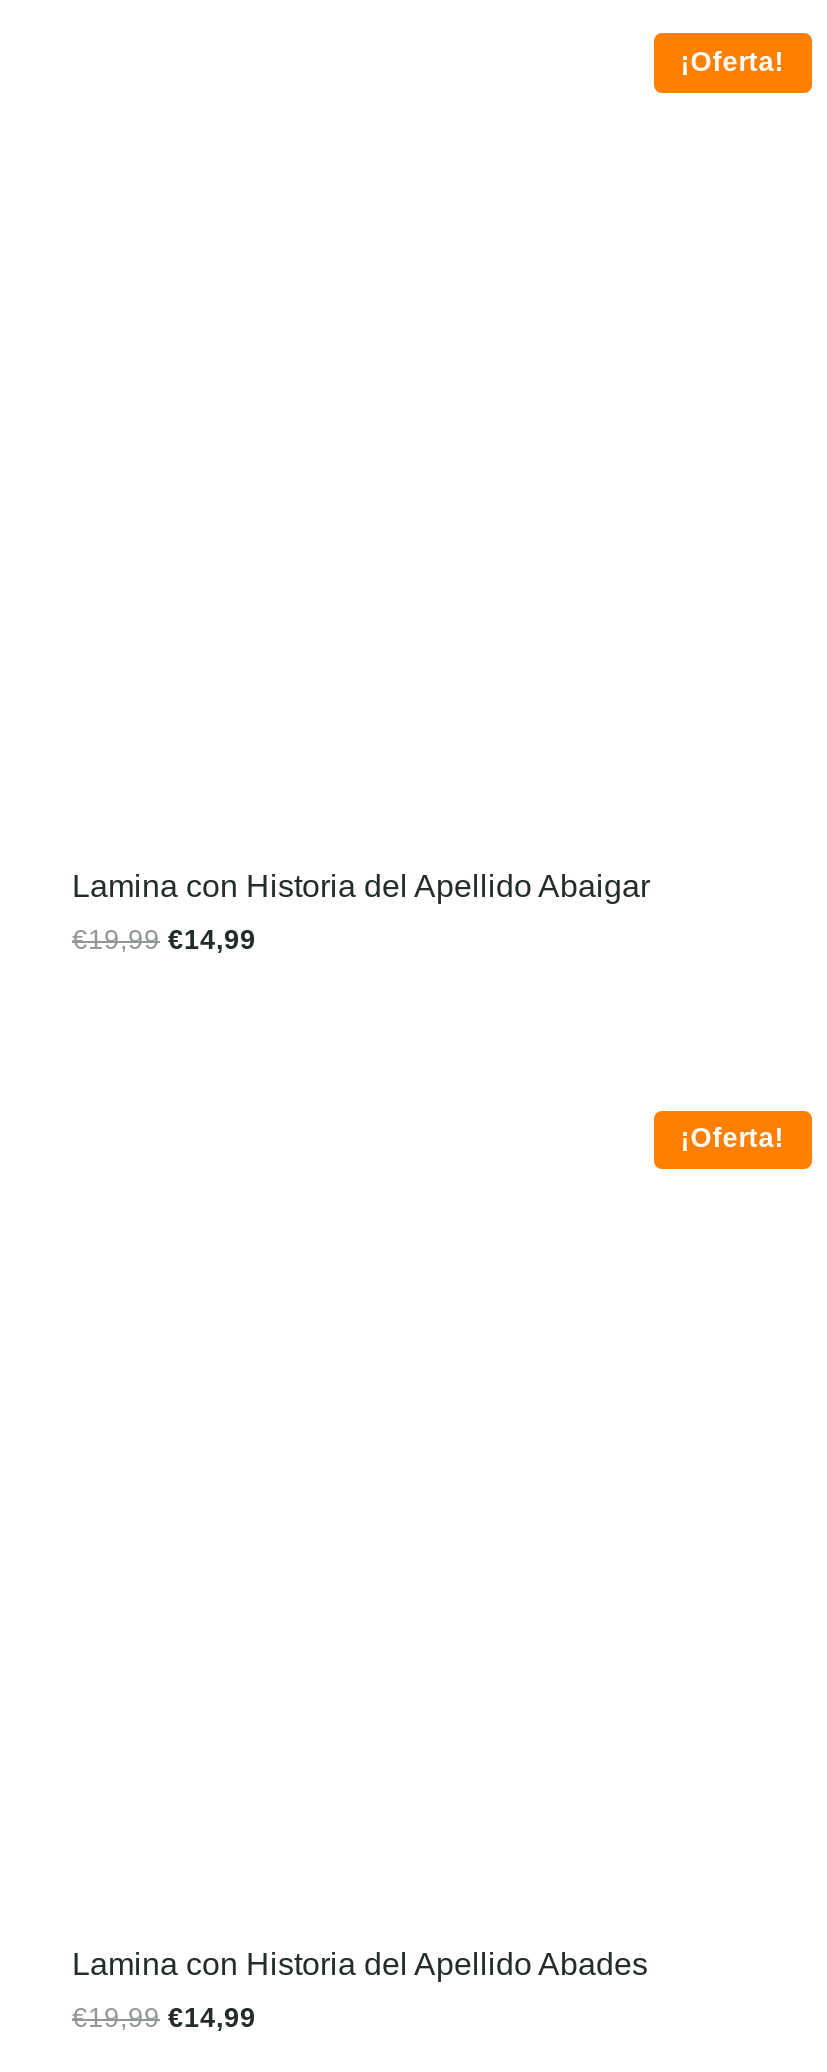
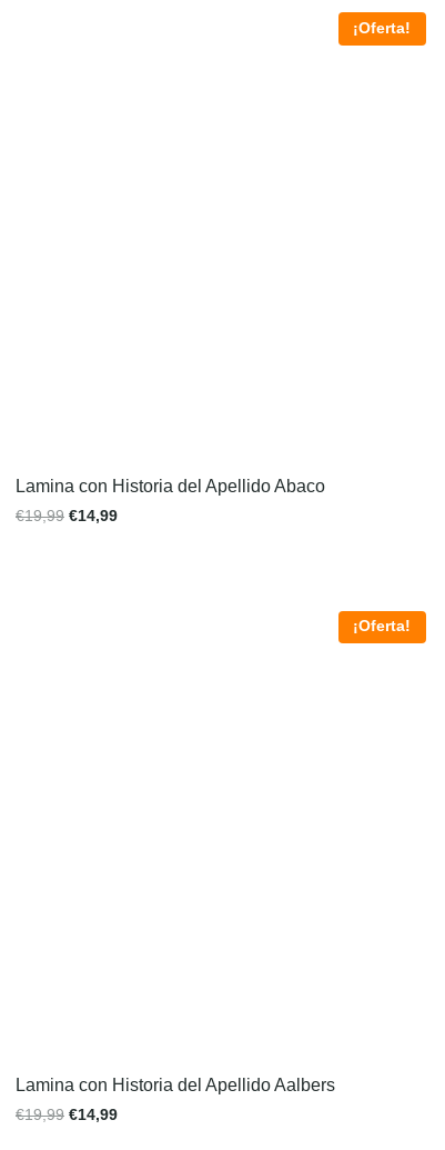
[72,870,650,904] Lamina con Historia del Apellido Abaigar -> [16,477,325,496] Lamina con Historia del Apellido Abaco
[72,1946,648,1980] Lamina con Historia del Apellido Abades -> [16,1075,335,1094] Lamina con Historia del Apellido Aalbers

